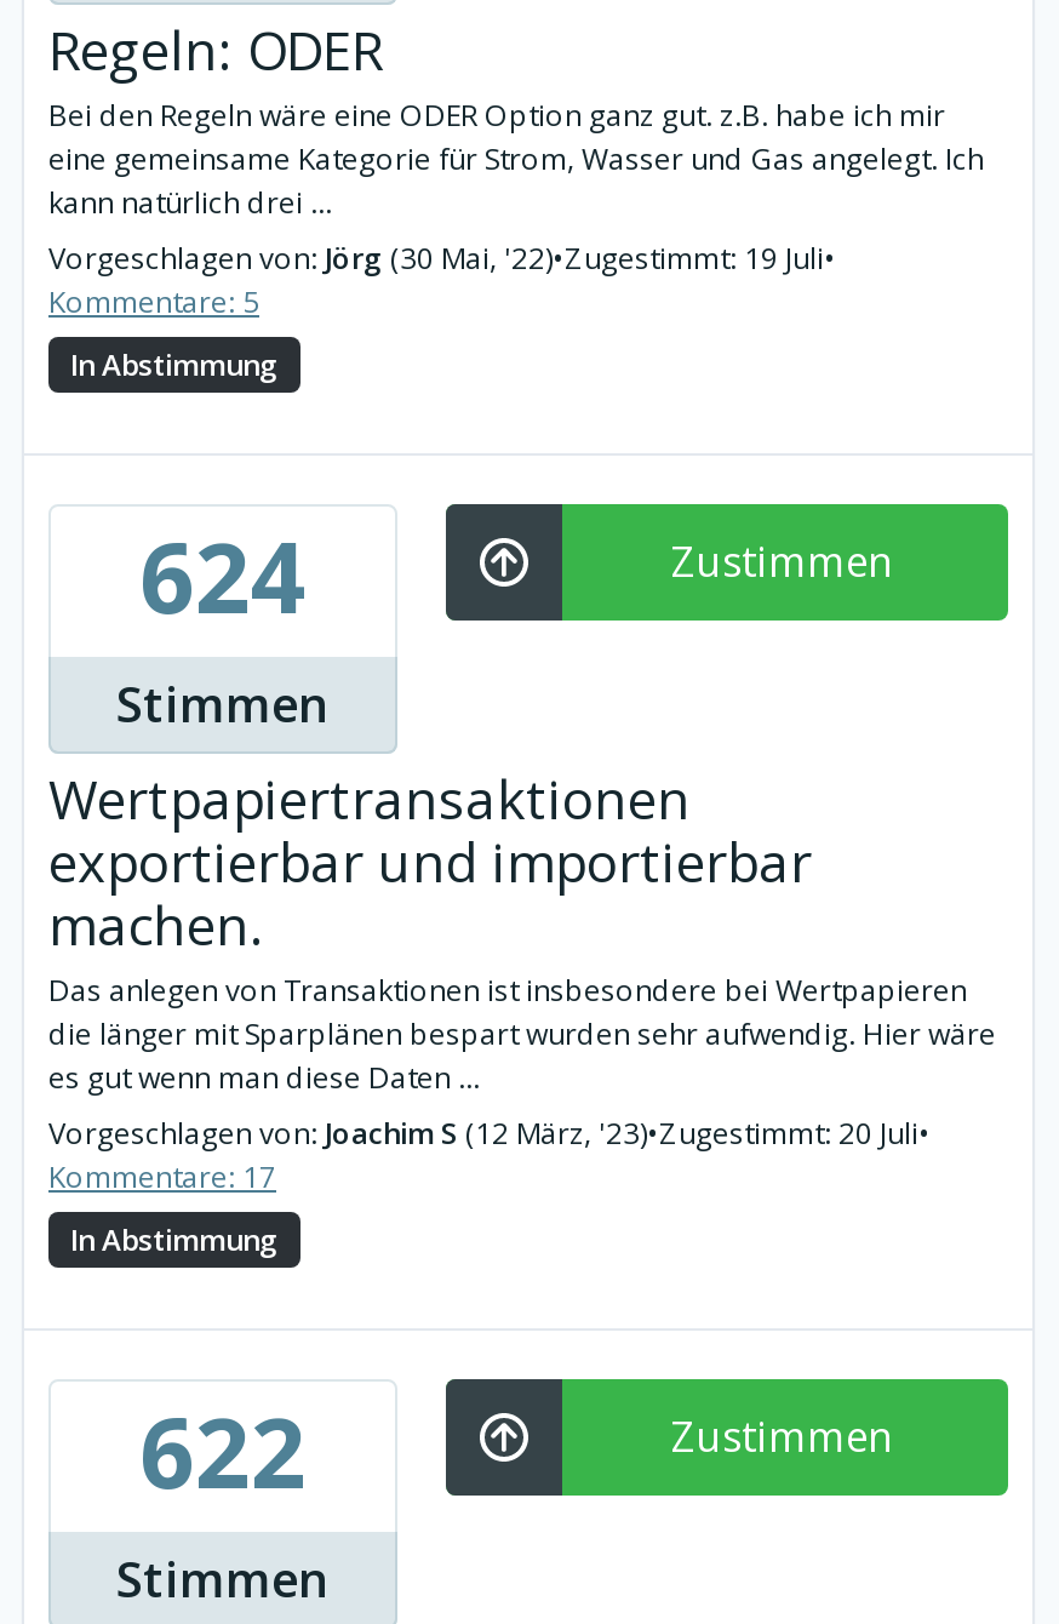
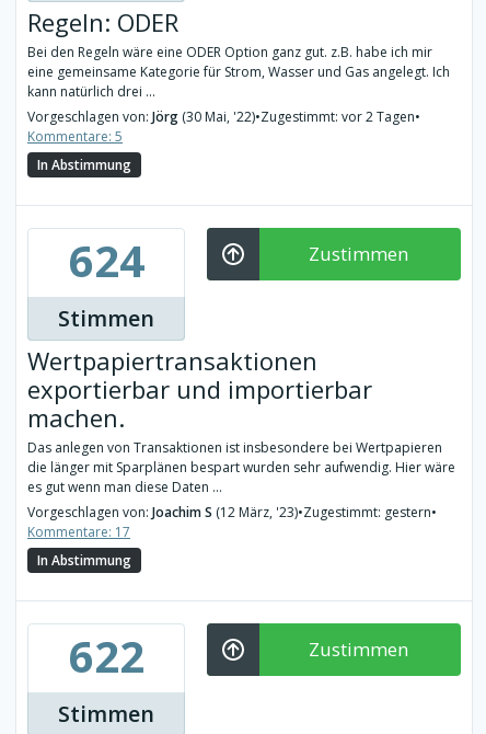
[48,238,836,279] Vorgeschlagen von: Jörg (30 Mai, '22)•Zugestimmt: 19 Juli• -> [27,107,420,126] Vorgeschlagen von: Jörg (30 Mai, '22)•Zugestimmt: vor 2 Tagen•
[48,1113,931,1154] Vorgeschlagen von: Joachim S (12 März, '23)•Zugestimmt: 20 Juli• -> [27,503,437,521] Vorgeschlagen von: Joachim S (12 März, '23)•Zugestimmt: gestern•

